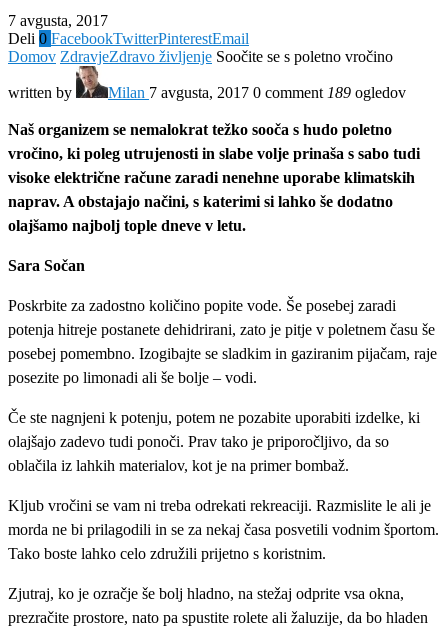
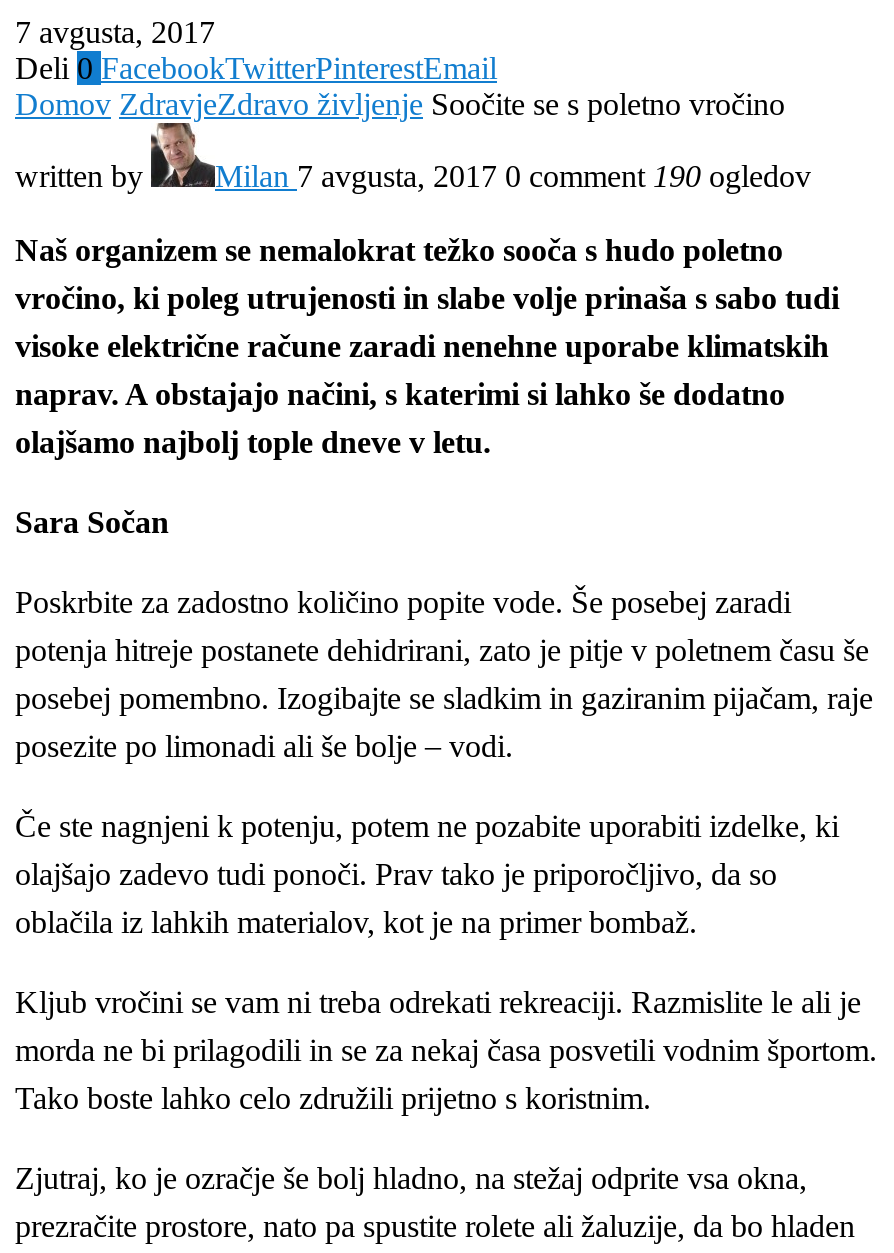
[108,84,406,101] Milan 7 avgusta, 2017 0 comment 189 ogledov -> [215,159,811,193] Milan 7 avgusta, 2017 0 comment 190 ogledov

